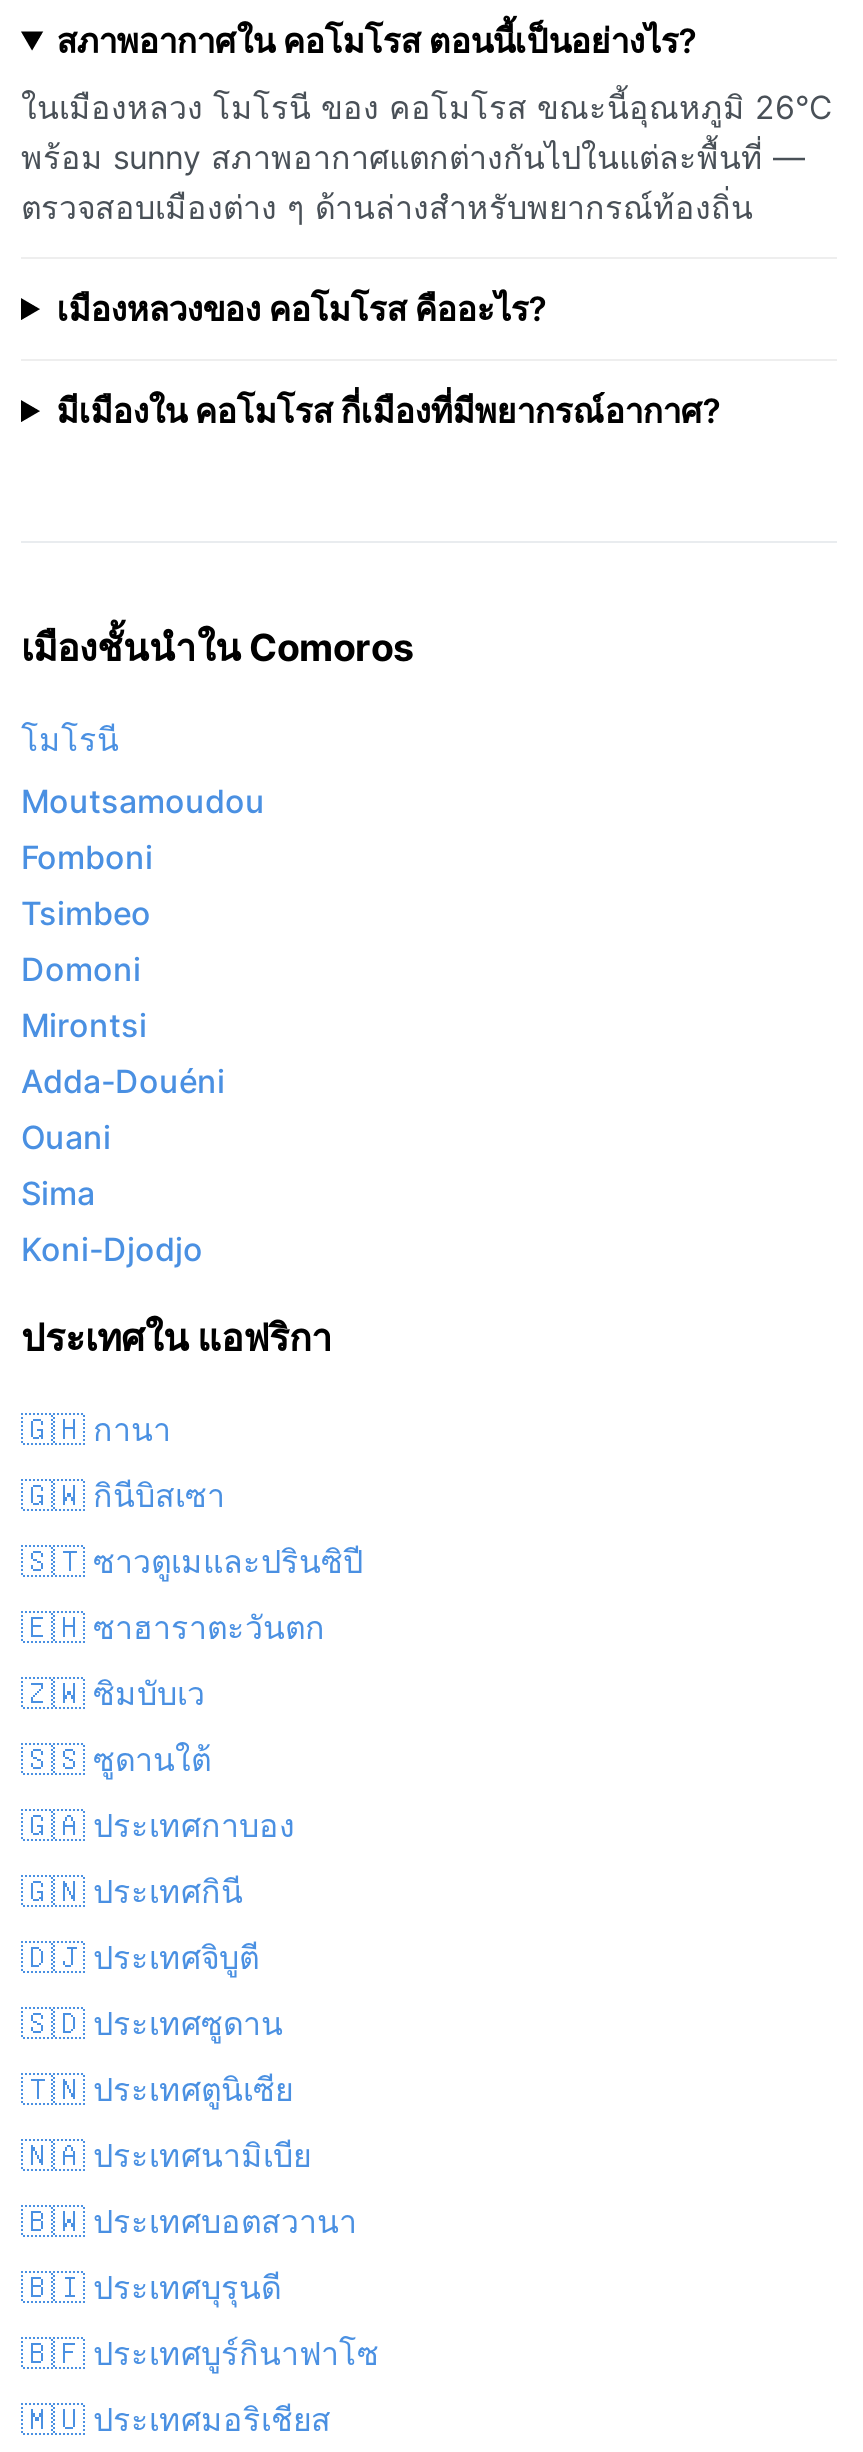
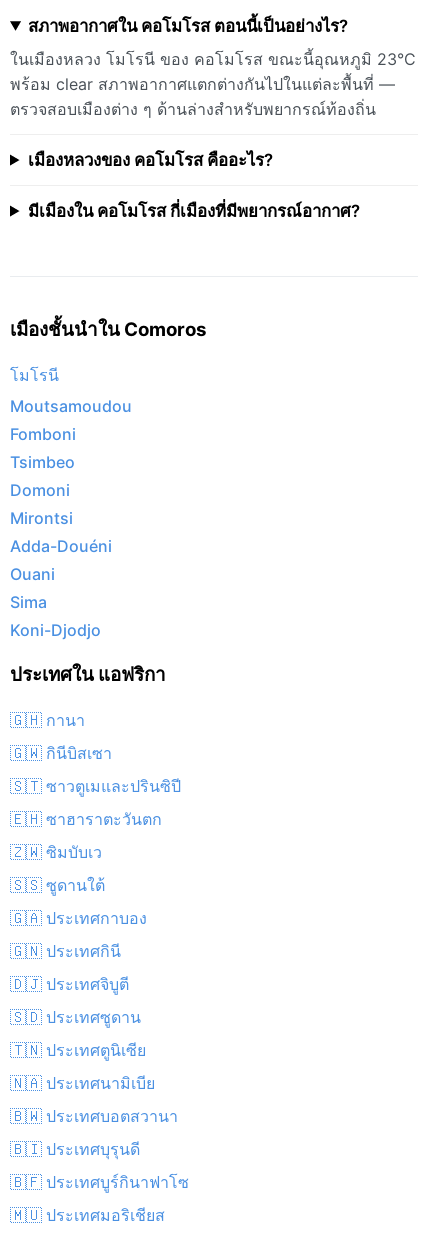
[21,86,833,126] ในเมืองหลวง โมโรนี ของ คอโมโรส ขณะนี้อุณหภูมิ 26°C -> [10,49,416,69] ในเมืองหลวง โมโรนี ของ คอโมโรส ขณะนี้อุณหภูมิ 23°C
[21,136,805,176] พร้อม sunny สภาพอากาศแตกต่างกันไปในแต่ละพื้นที่ — -> [10,74,395,94] พร้อม clear สภาพอากาศแตกต่างกันไปในแต่ละพื้นที่ —

